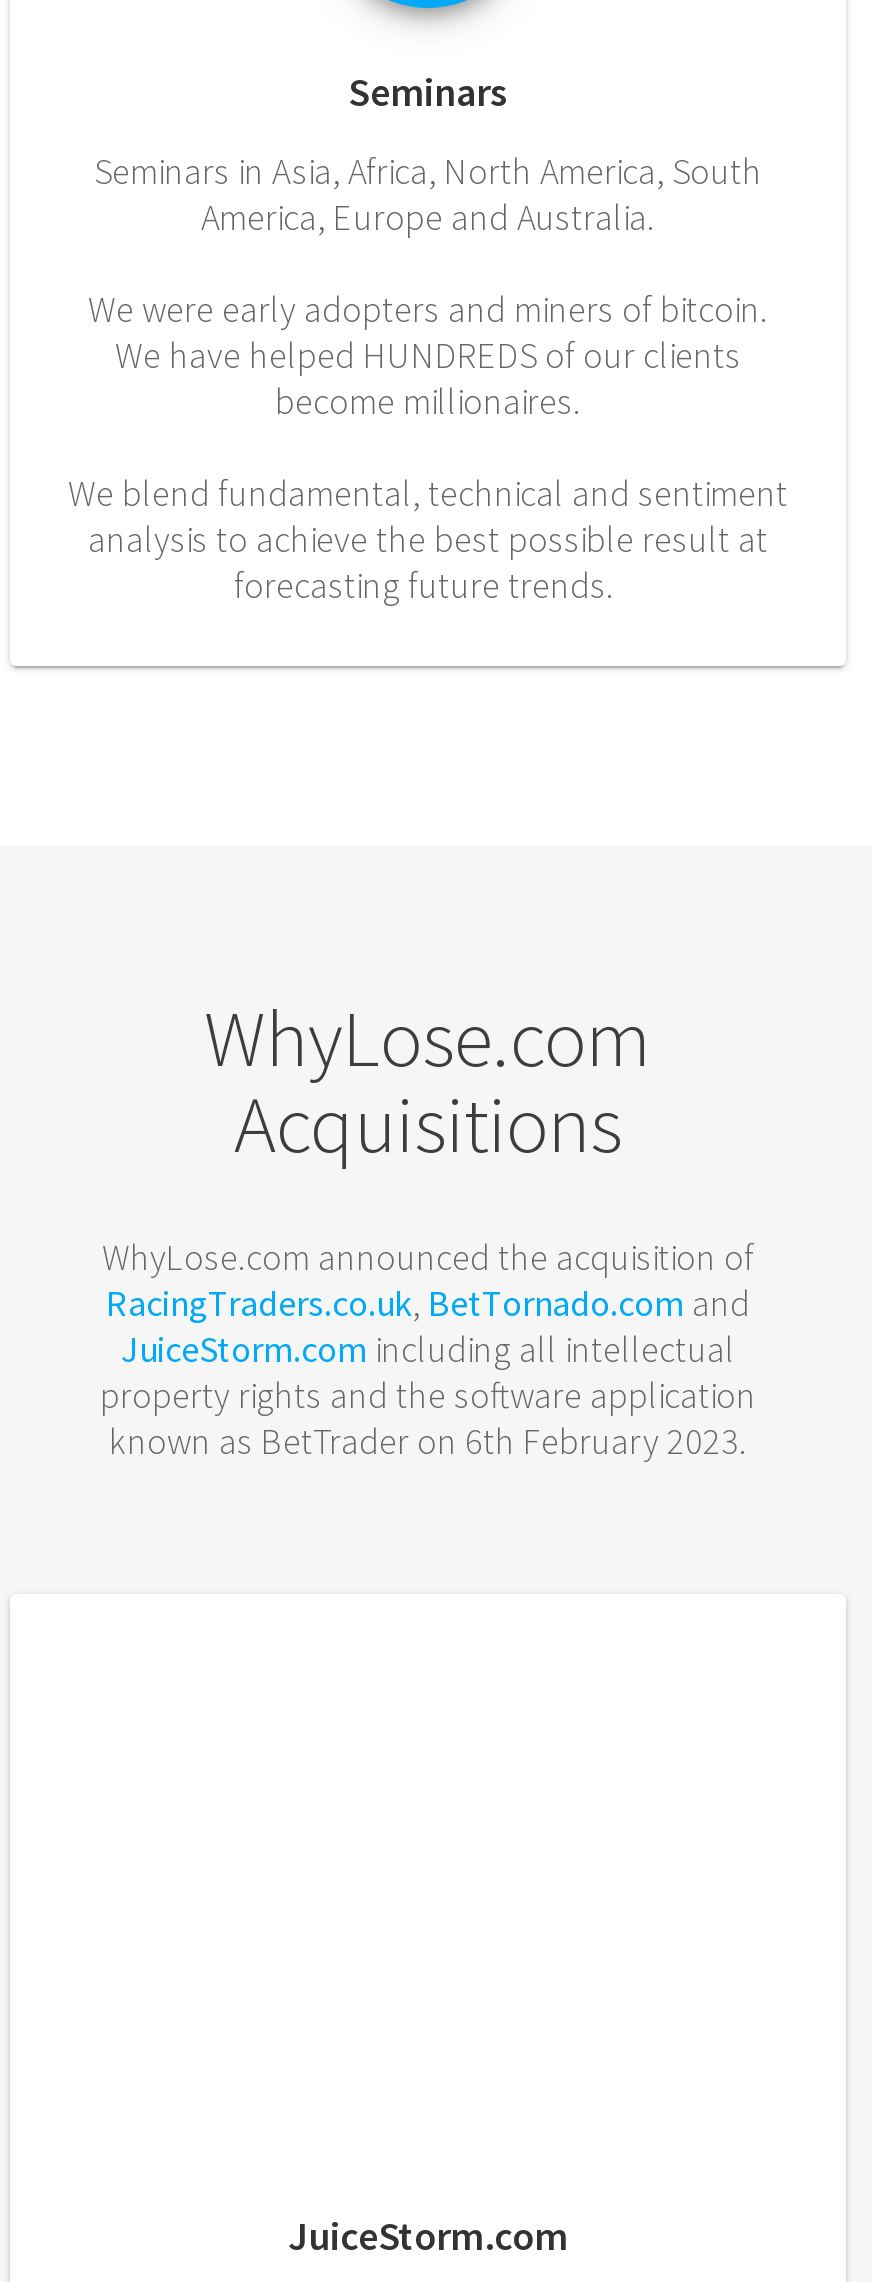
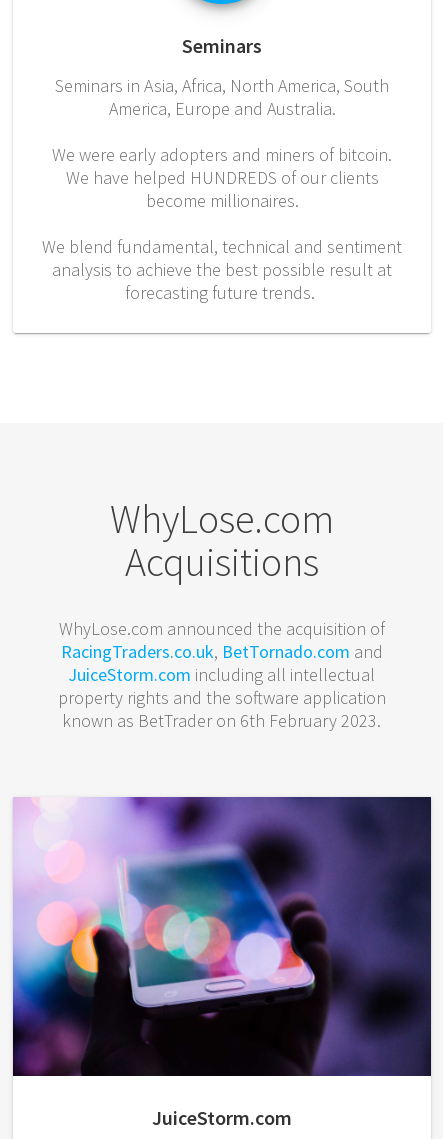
none -> [12,796,432,1077] [image]

